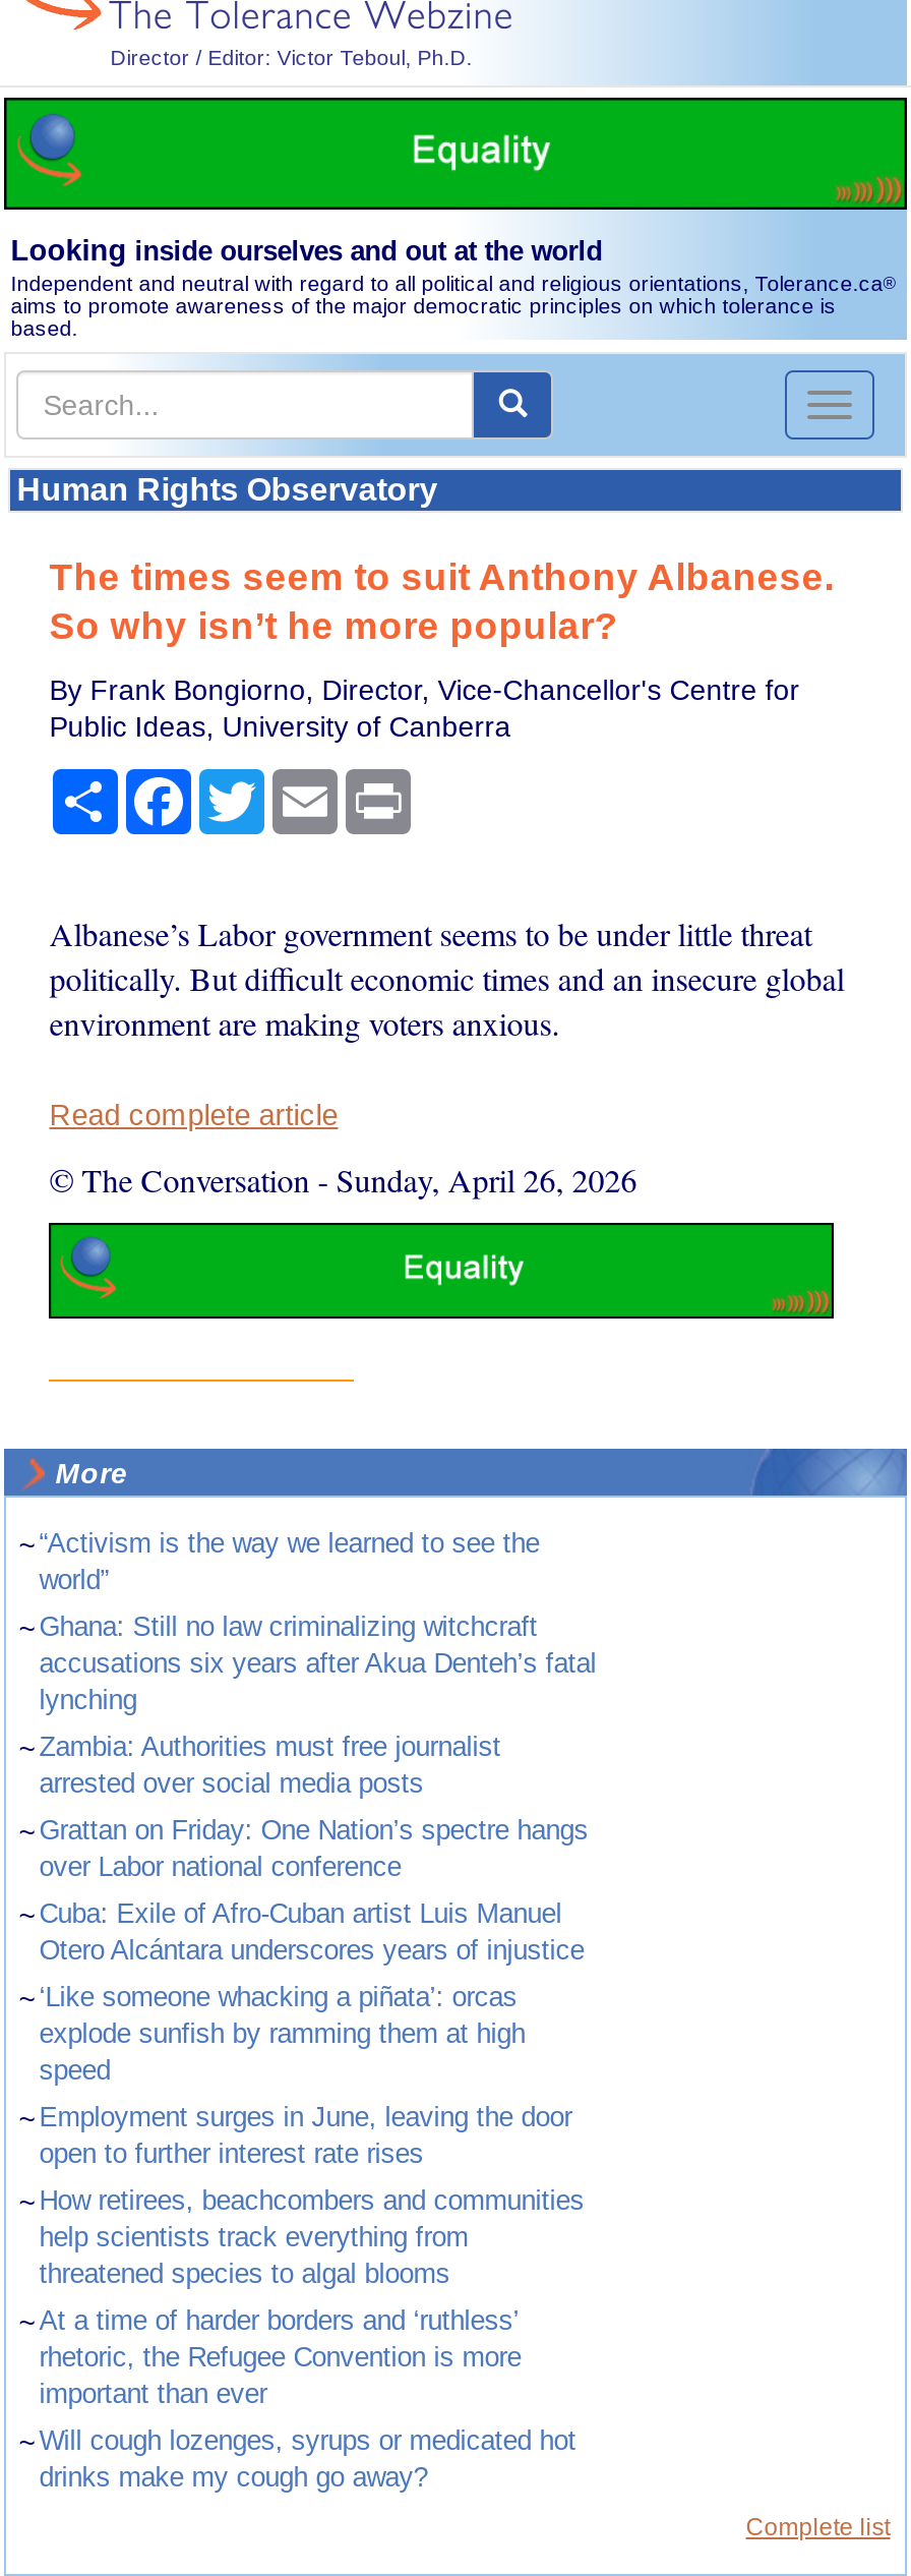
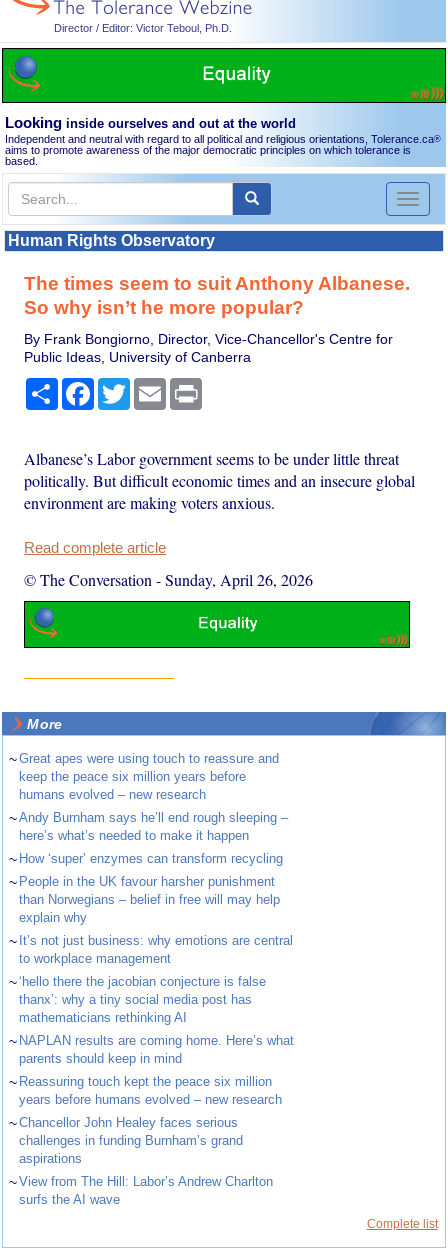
[19,1529,596,2494] ~ “Activism is the way we learned to see the | world” | ~ Ghana: Still no law criminalizing witchcraft | accusations six years after Akua Denteh’s fatal | lynching | ~ Zambia: Authorities must free journalist | arrested over social media posts | ~ Grattan on Friday: One Nation’s spectre hangs | over Labor national conference | ~ Cuba: Exile of Afro-Cuban artist Luis Manuel | Otero Alcántara underscores years of injustice | ~ ‘Like someone whacking a piñata’: orcas | explode sunfish by ramming them at high | speed | ~ Employment surges in June, leaving the door | open to further interest rate rises | ~ How retirees, beachcombers and communities | help scientists track everything from | threatened species to algal blooms | ~ At a time of harder borders and ‘ruthless’ | rhetoric, the Refugee Convention is more | important than ever | ~ Will cough lozenges, syrups or medicated hot | drinks make my cough go away? -> [9,751,294,1207] ~ Great apes were using touch to reassure and | keep the peace six million years before | humans evolved – new research | ~ Andy Burnham says he’ll end rough sleeping – | here’s what’s needed to make it happen | ~ How ‘super’ enzymes can transform recycling | ~ People in the UK favour harsher punishment | than Norwegians – belief in free will may help | explain why | ~ It’s not just business: why emotions are central | to workplace management | ~ ‘hello there the jacobian conjecture is false | thanx’: why a tiny social media post has | mathematicians rethinking AI | ~ NAPLAN results are coming home. Here’s what | parents should keep in mind | ~ Reassuring touch kept the peace six million | years before humans evolved – new research | ~ Chancellor John Healey faces serious | challenges in funding Burnham’s grand | aspirations | ~ View from The Hill: Labor’s Andrew Charlton | surfs the AI wave

